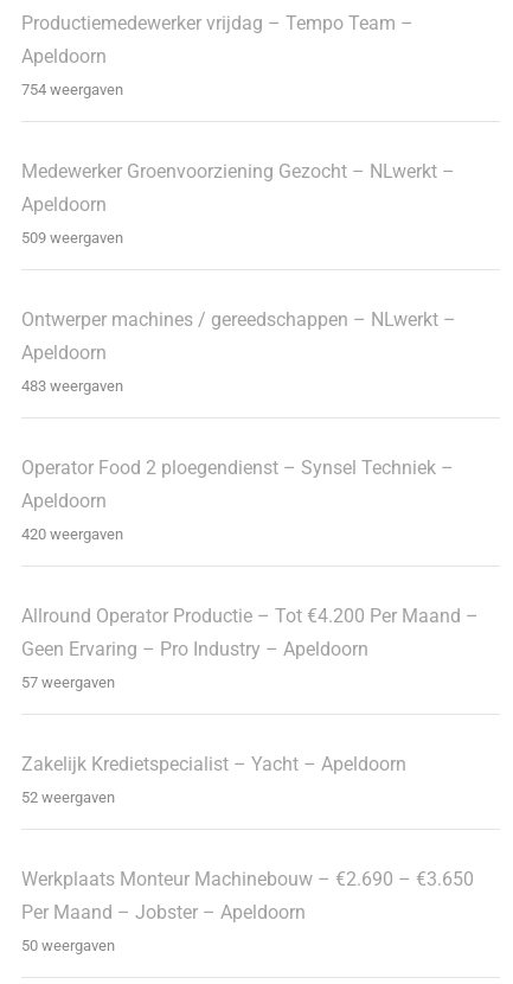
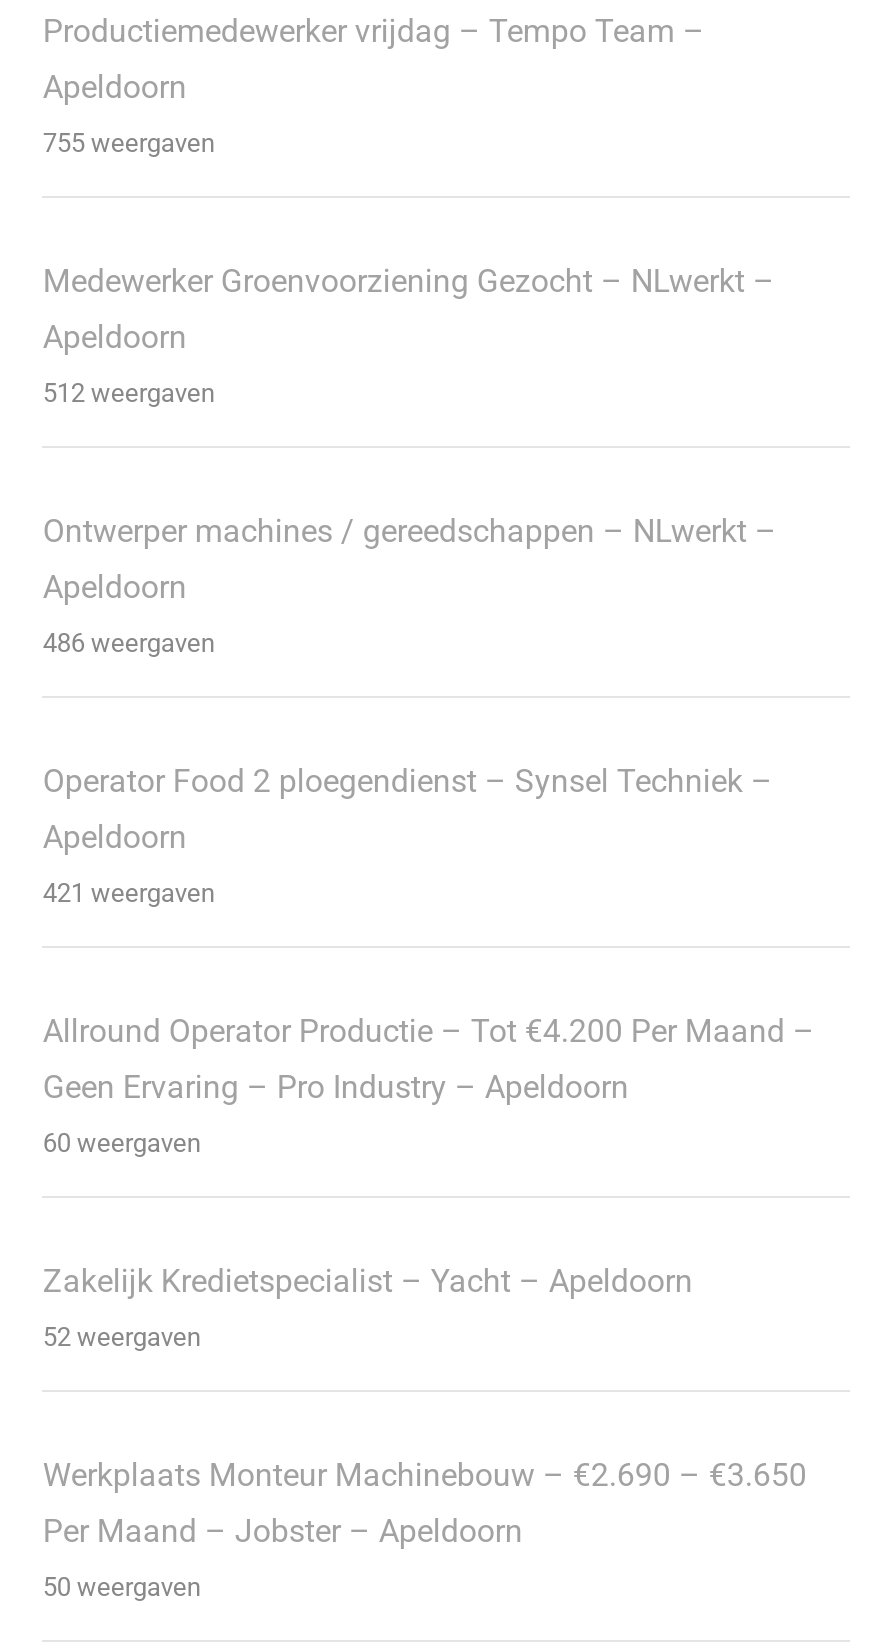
[22,81,124,99] 754 weergaven -> [43,128,215,158] 755 weergaven
[22,229,124,247] 509 weergaven -> [43,378,215,408] 512 weergaven
[22,377,124,395] 483 weergaven -> [43,628,215,658] 486 weergaven
[22,525,124,543] 420 weergaven -> [43,878,215,908] 421 weergaven
[22,674,115,691] 57 weergaven -> [43,1128,201,1158] 60 weergaven

